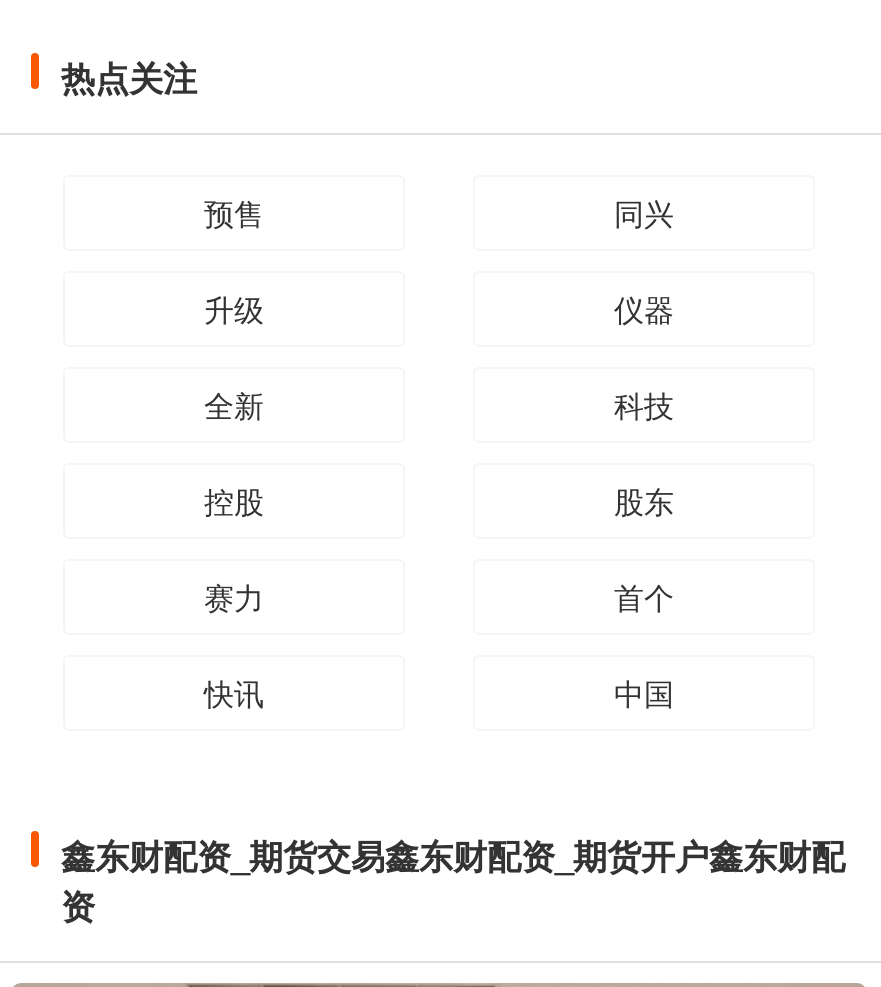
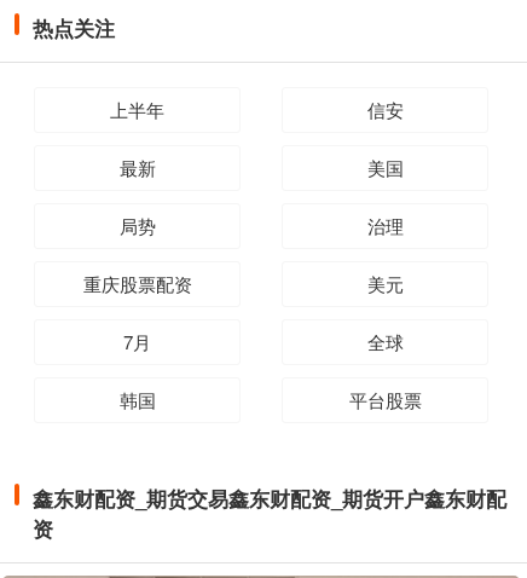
[204,191,674,233] 预售 | 同兴 -> [110,97,403,122] 上半年 | 信安
[204,287,674,329] 升级 | 仪器 -> [119,155,403,180] 最新 | 美国
[204,383,674,425] 全新 | 科技 -> [119,213,403,238] 局势 | 治理
[204,479,674,521] 控股 | 股东 -> [83,271,403,296] 重庆股票配资 | 美元
[204,575,674,617] 赛力 | 首个 -> [123,329,403,354] 7月 | 全球
[204,671,674,713] 快讯 | 中国 -> [119,387,421,412] 韩国 | 平台股票

